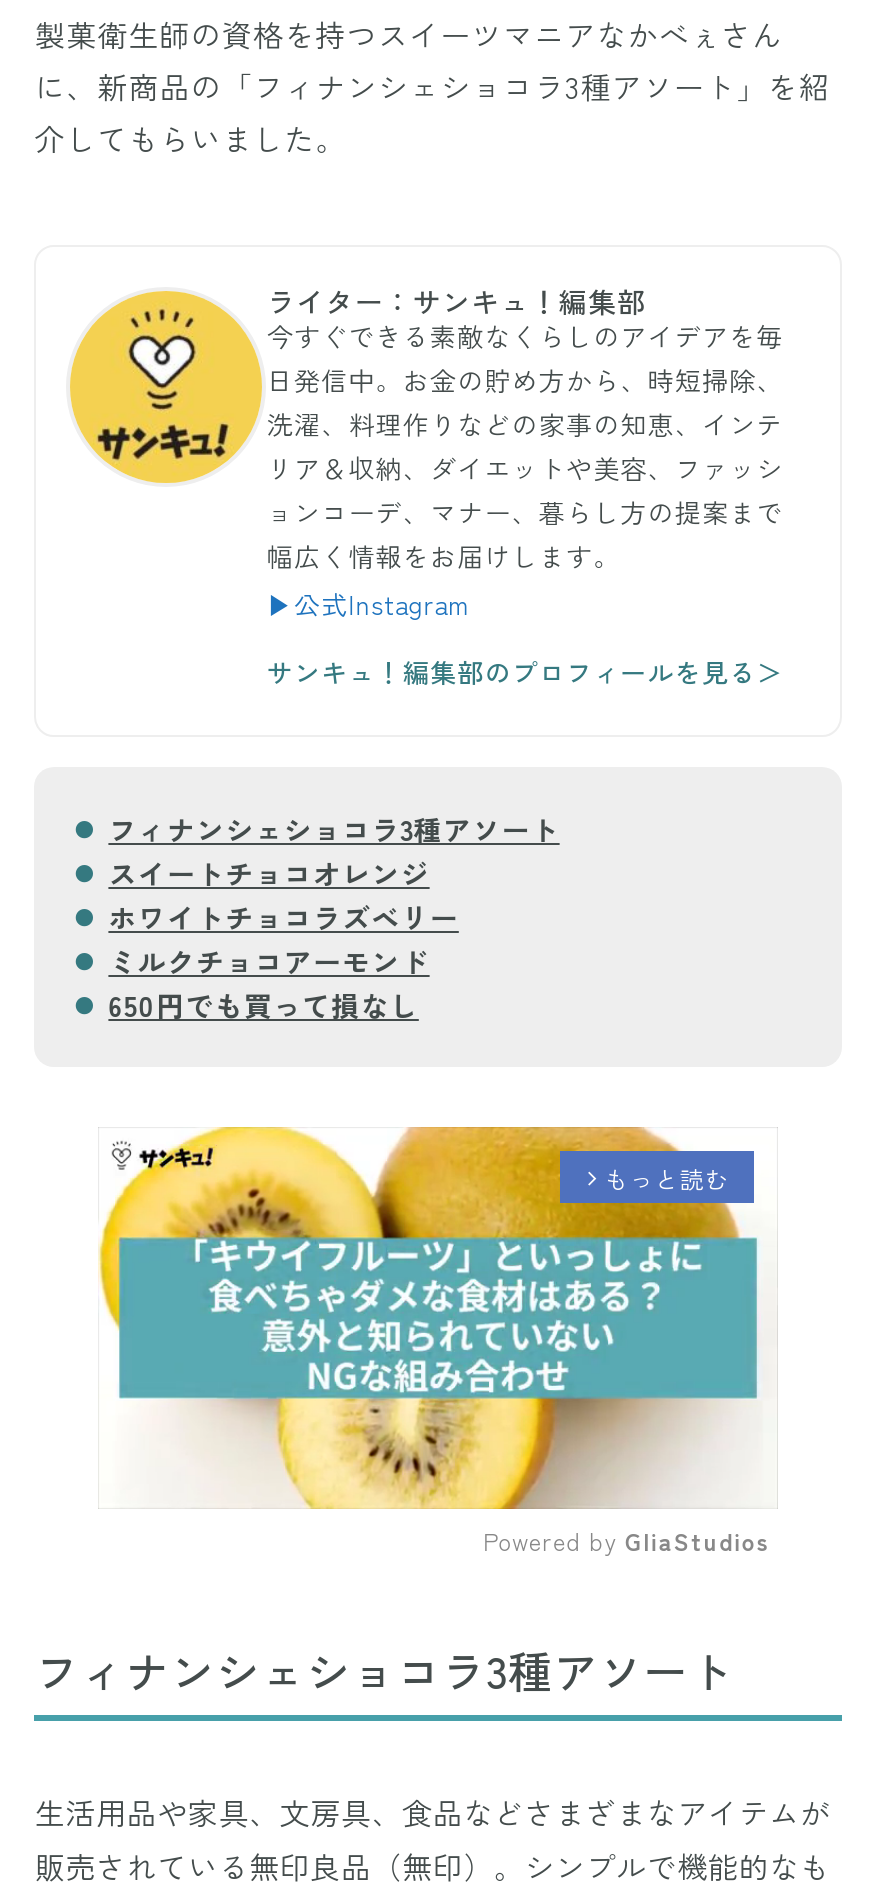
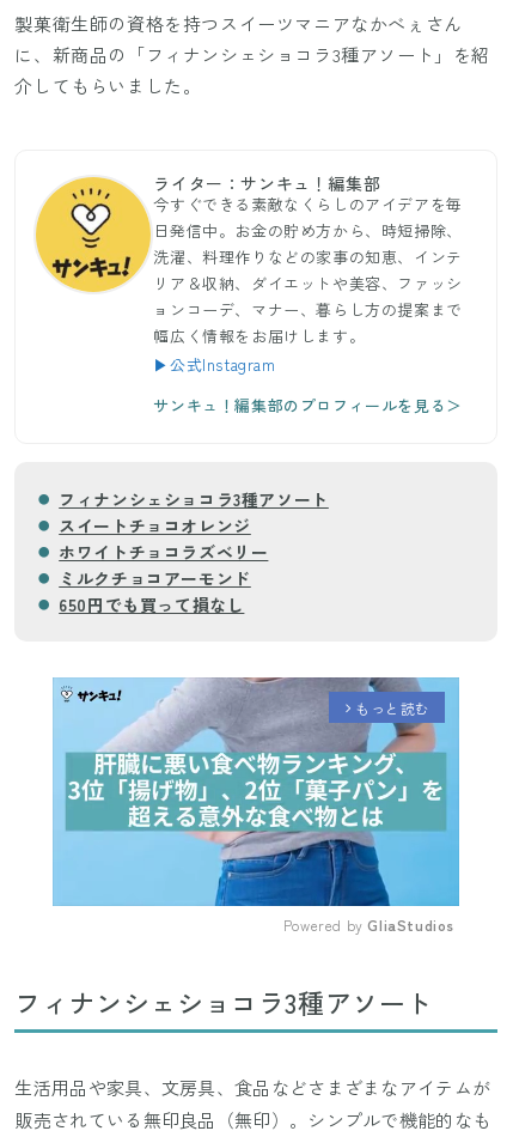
[98,1125,778,1511] [image] -> [51,676,460,907] [image]

